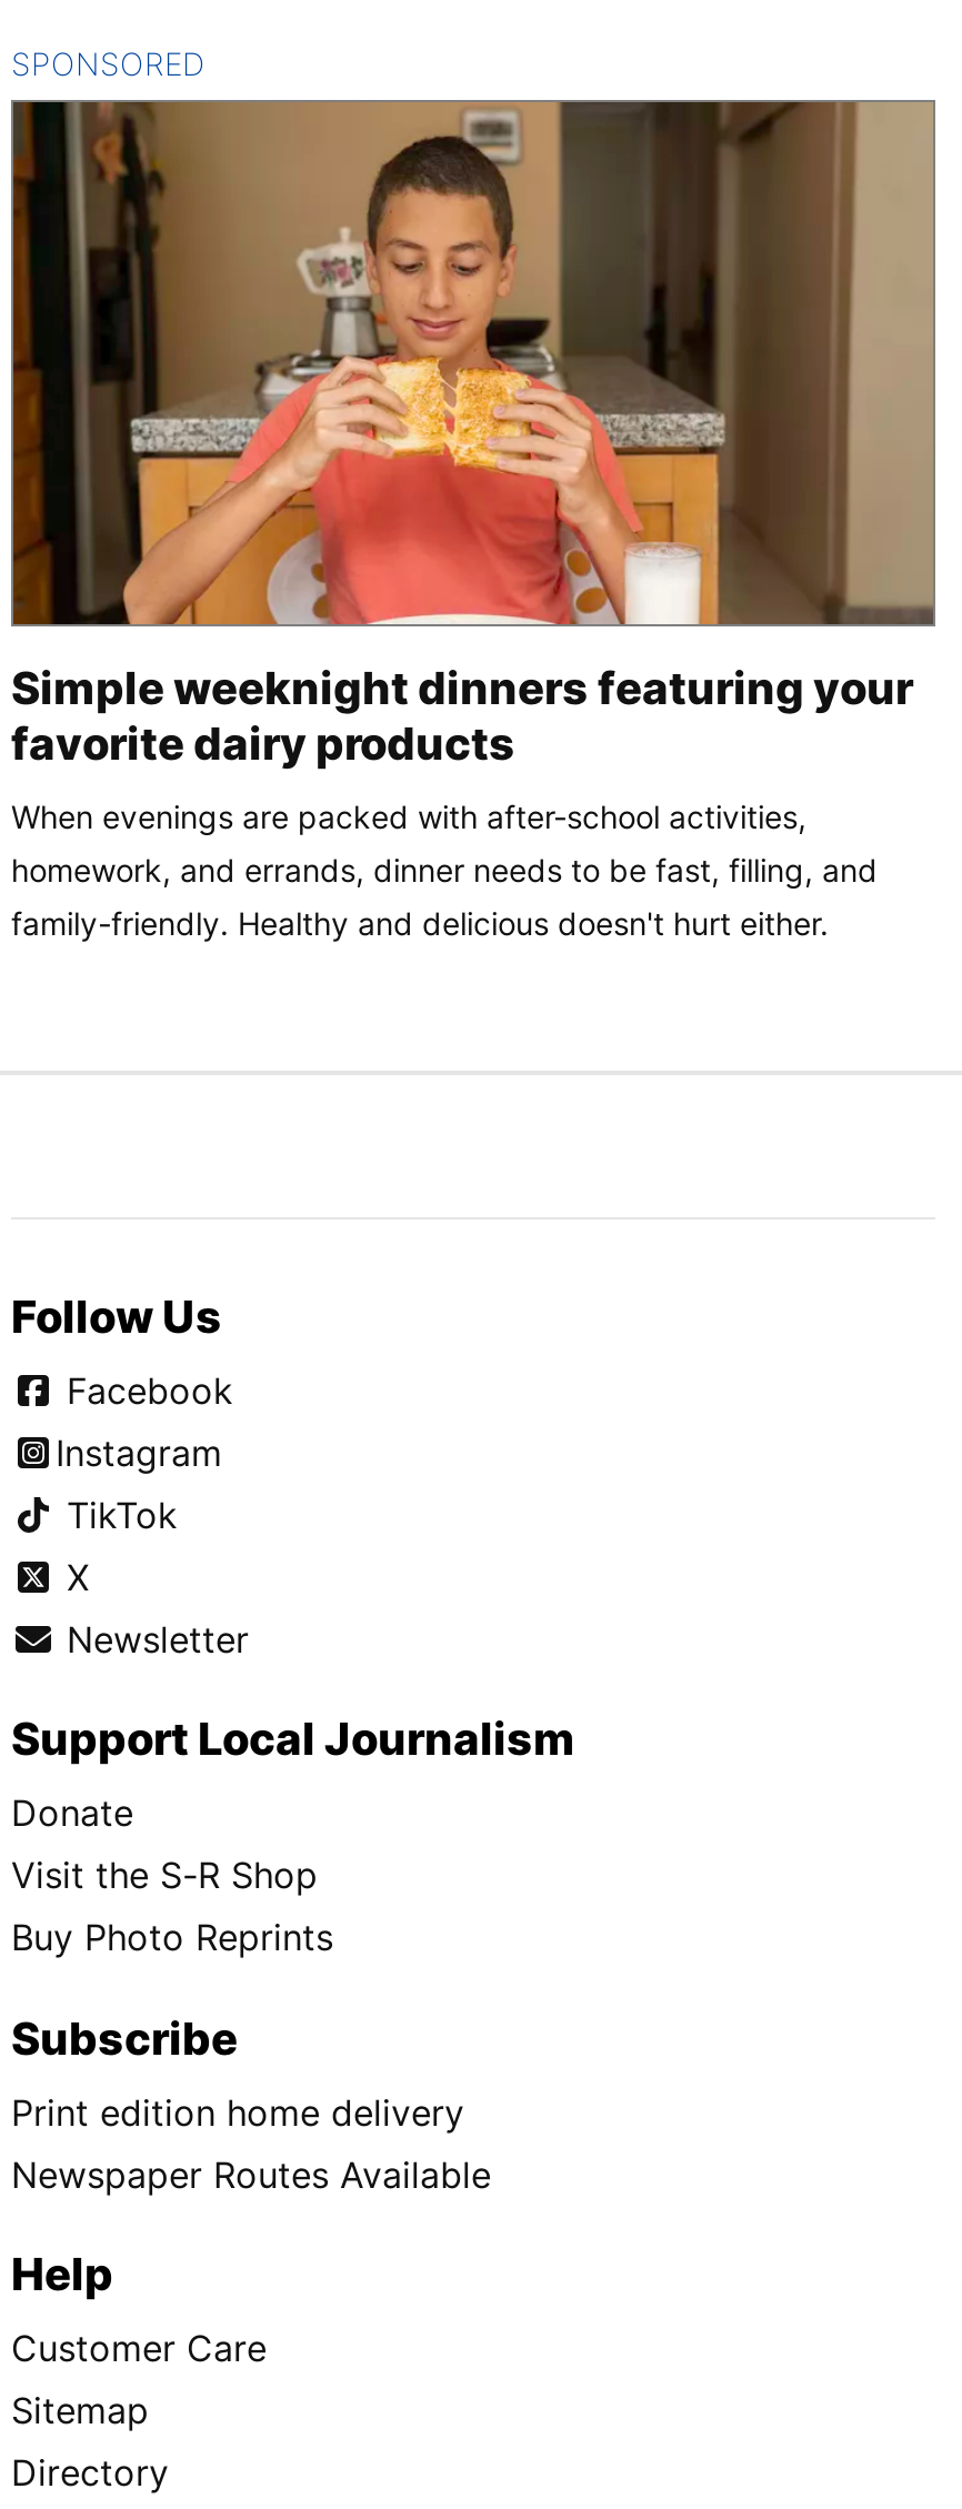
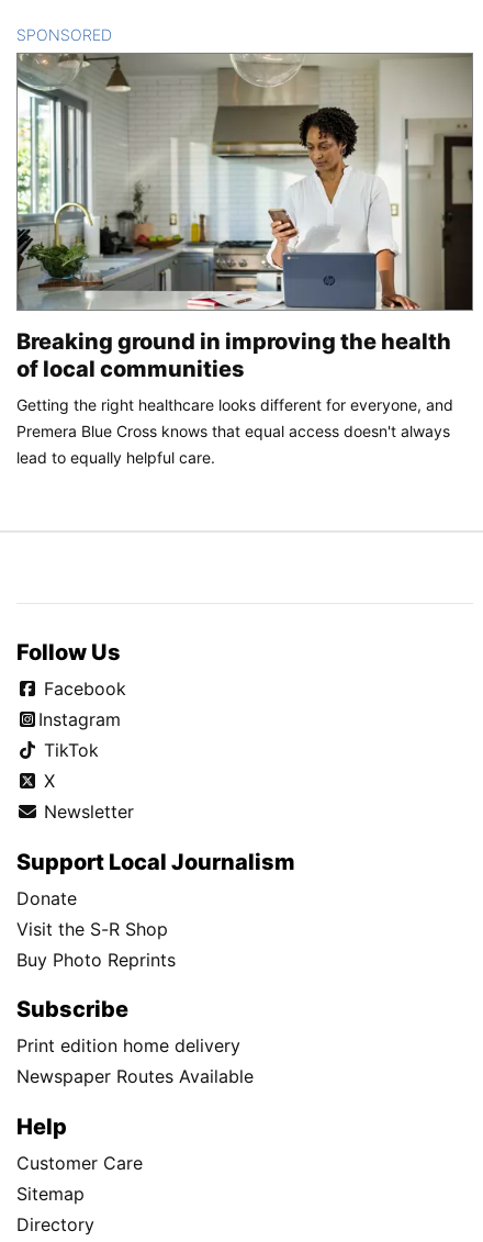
[11,99,935,770] [image] | Simple weeknight dinners featuring your | favorite dairy products -> [16,53,473,382] [image] | Breaking ground in improving the health | of local communities
[11,797,878,941] When evenings are packed with after-school activities, | homework, and errands, dinner needs to be fast, filling, and | family-friendly. Healthy and delicious doesn't hurt either. -> [16,396,453,467] Getting the right healthcare looks different for everyone, and | Premera Blue Cross knows that equal access doesn't always | lead to equally helpful care.

